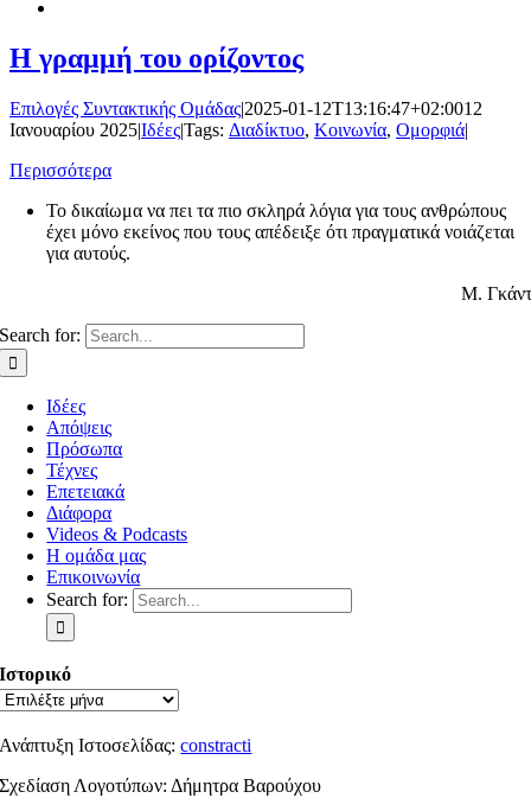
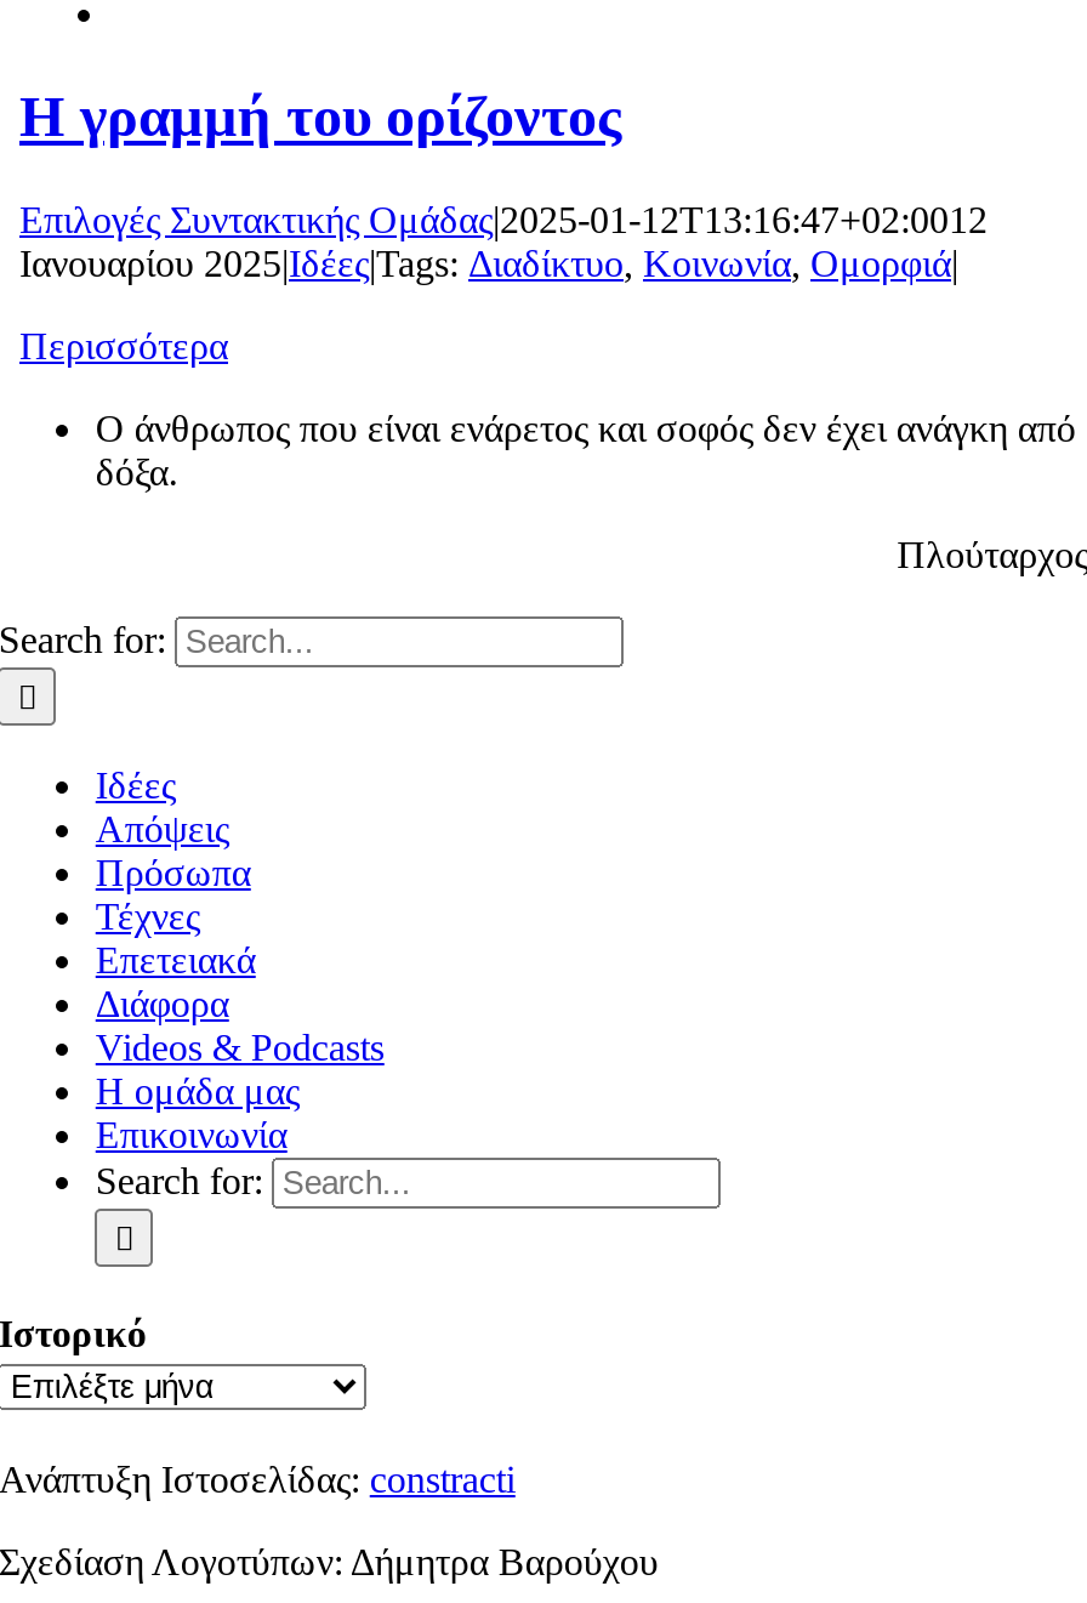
[47,200,515,263] Το δικαίωμα να πει τα πιο σκληρά λόγια για τους ανθρώπους | έχει μόνο εκείνος που τους απέδειξε ότι πραγματικά νοιάζεται | για αυτούς. -> [96,407,1076,492] Ο άνθρωπος που είναι ενάρετος και σοφός δεν έχει ανάγκη από | δόξα.
[461,283,531,303] Μ. Γκάντ -> [897,533,1087,575] Πλούταρχος

